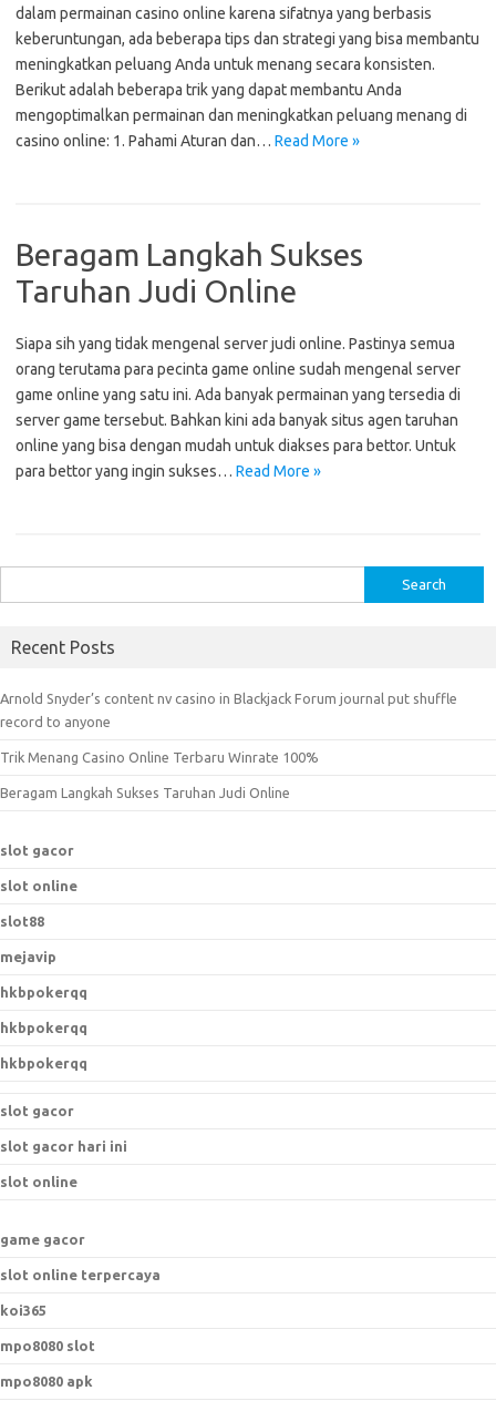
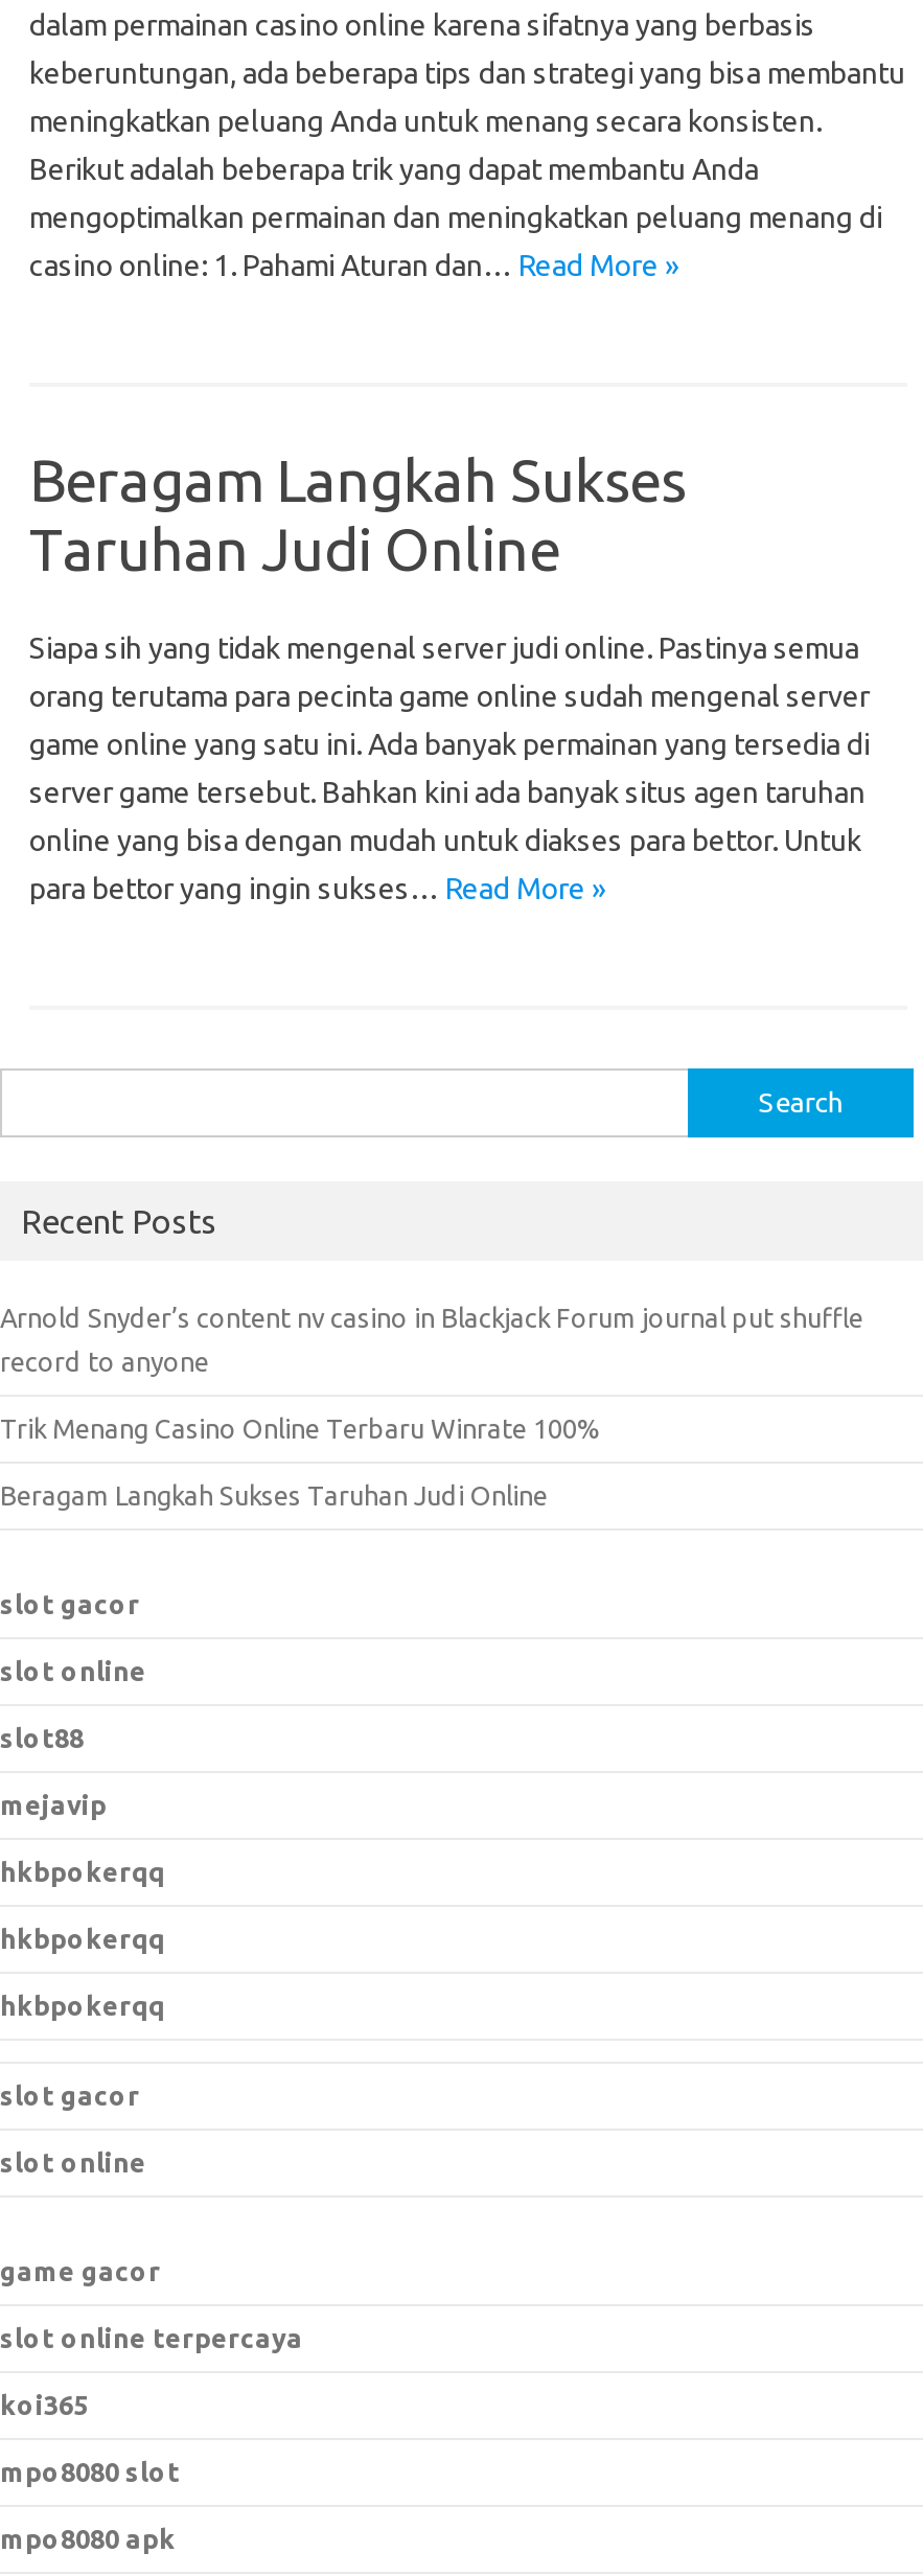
[0,1138,127,1154] slot gacor hari ini -> none

